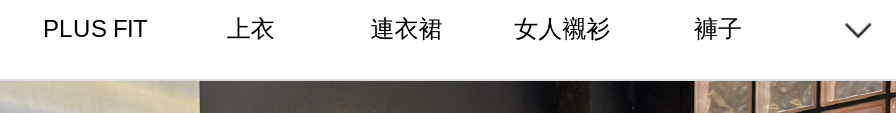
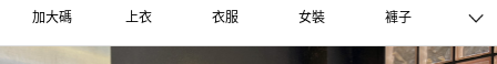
[43,15,147,43] PLUS FIT -> [33,10,73,25] 加大碼
[370,15,610,43] 連衣裙 | 女人襯衫 -> [212,10,325,25] 衣服 | 女裝

